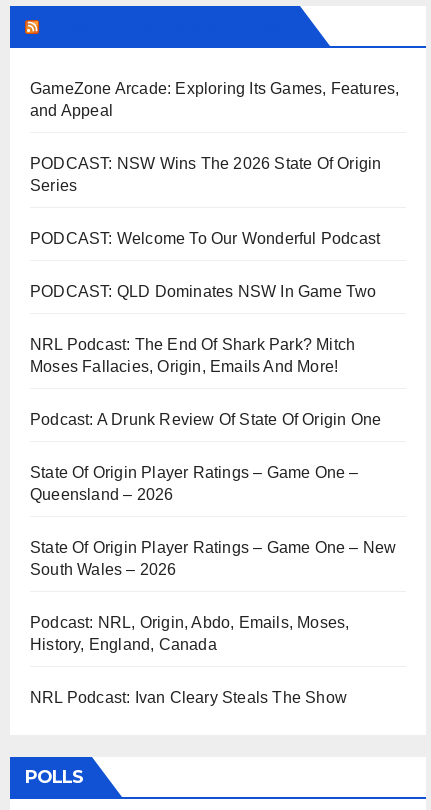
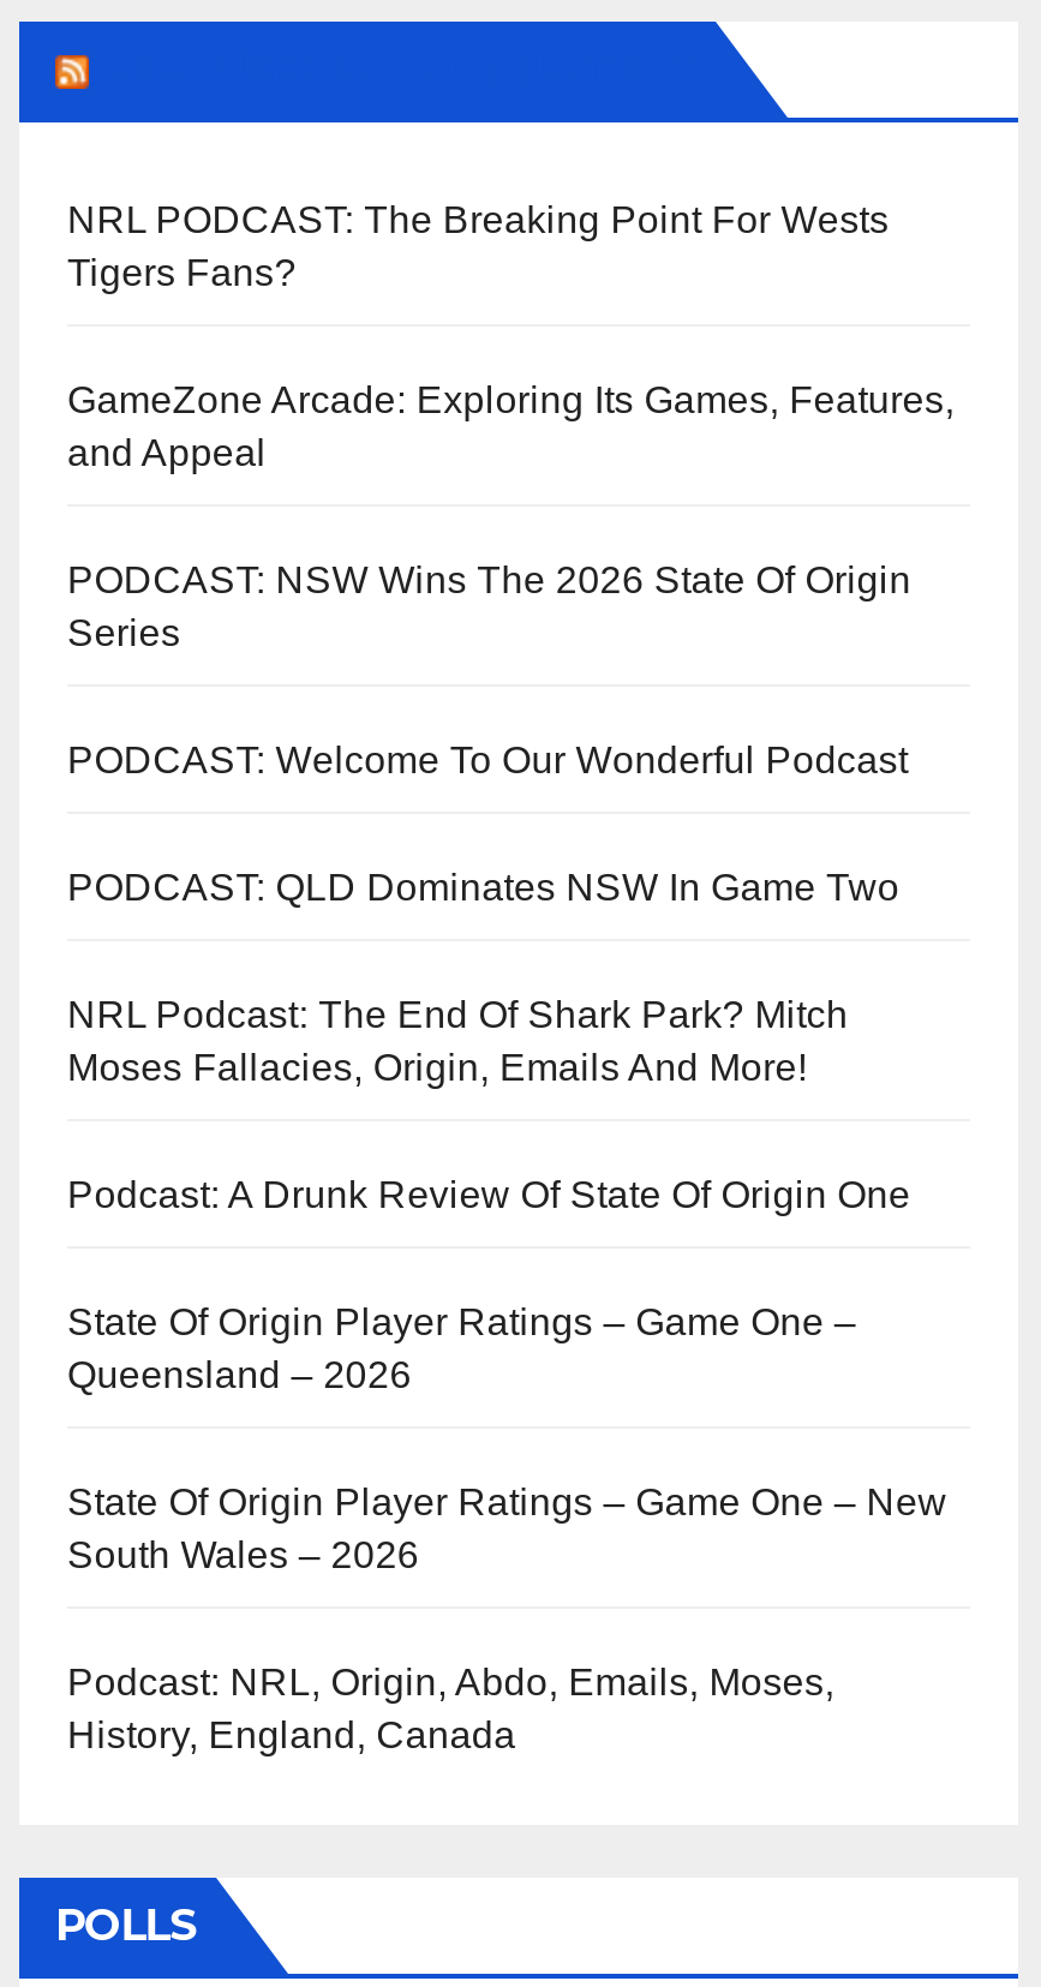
none -> [67,200,889,293] NRL PODCAST: The Breaking Point For Wests | Tigers Fans?
moved [30,80,399,653] -> [67,380,954,1756]: GameZone Arcade: Exploring Its Games, Features, | and Appeal | PODCAST: NSW Wins The 2026 State Of Origin | ... | Podcast: NRL, Origin, Abdo, Emails, Moses, | History, England, Canada
[30,689,347,706] NRL Podcast: Ivan Cleary Steals The Show -> none

